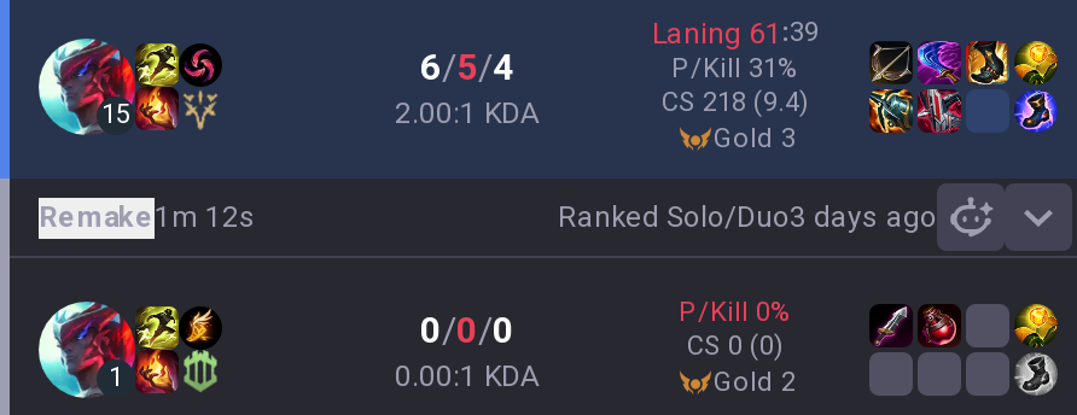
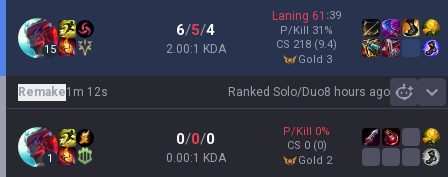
[558,199,937,234] Ranked Solo/Duo3 days ago -> [228,84,390,99] Ranked Solo/Duo8 hours ago

